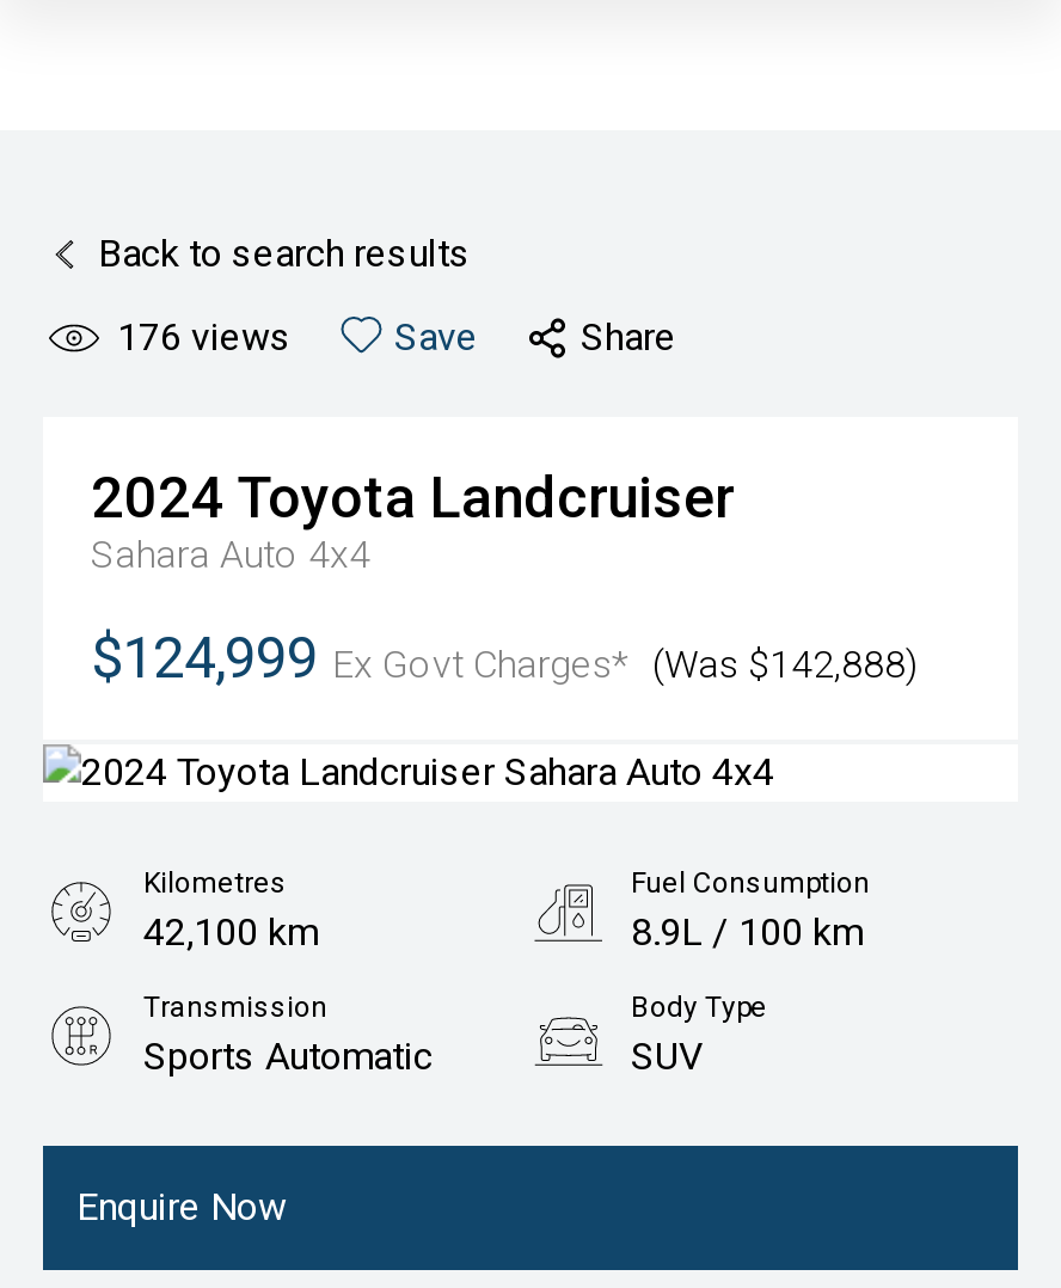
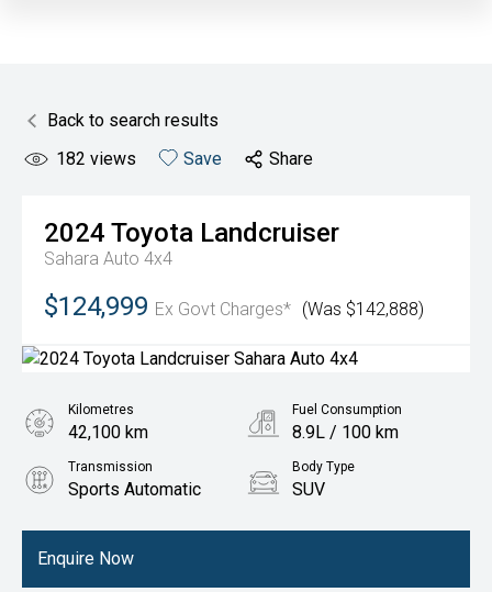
[117,314,292,360] 176 views -> [56,148,136,169] 182 views

